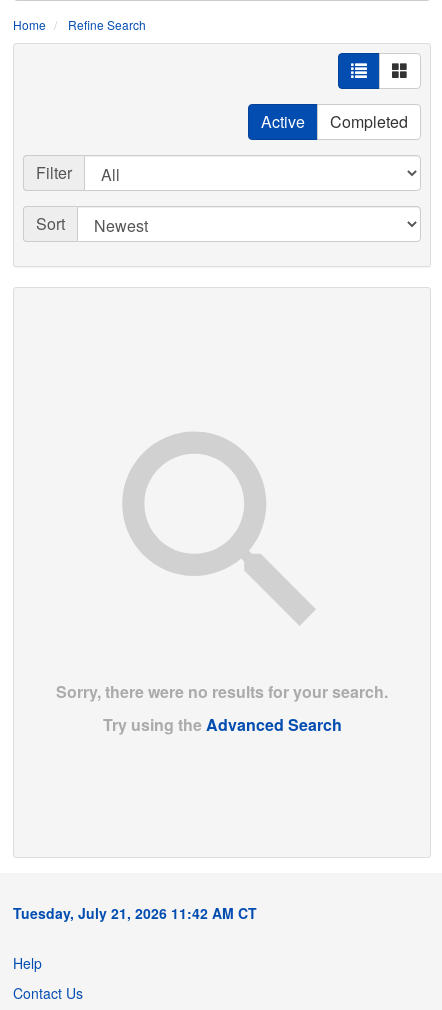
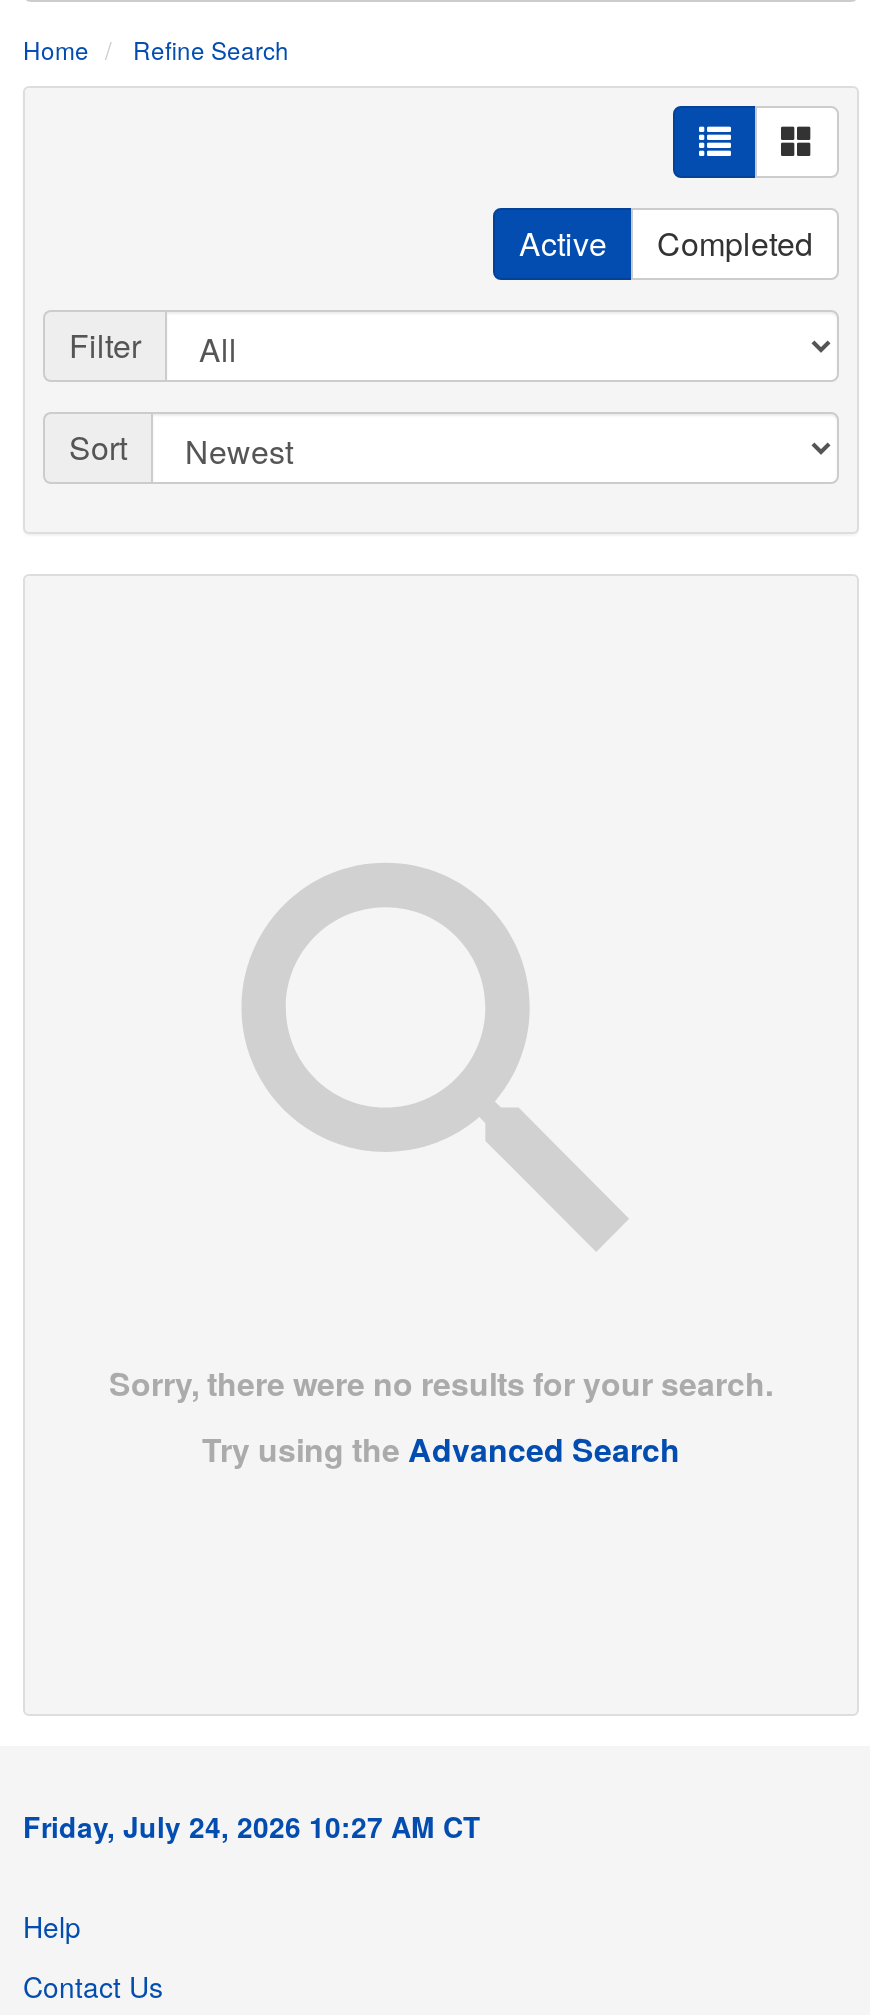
[13,903,257,923] Tuesday, July 21, 2026 11:42 AM CT -> [23,1805,481,1845] Friday, July 24, 2026 10:27 AM CT

